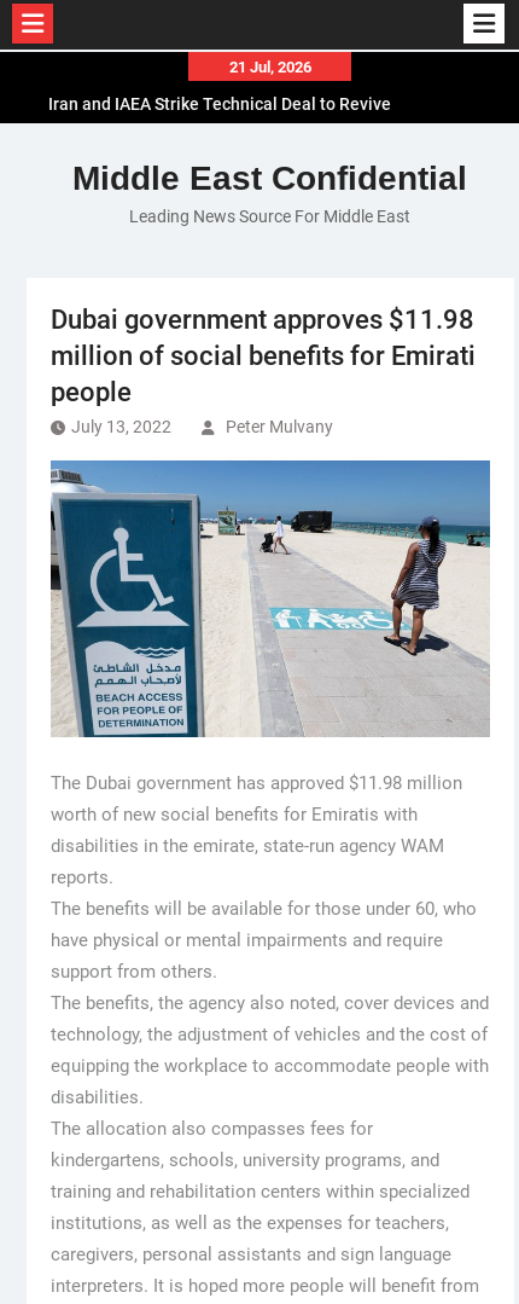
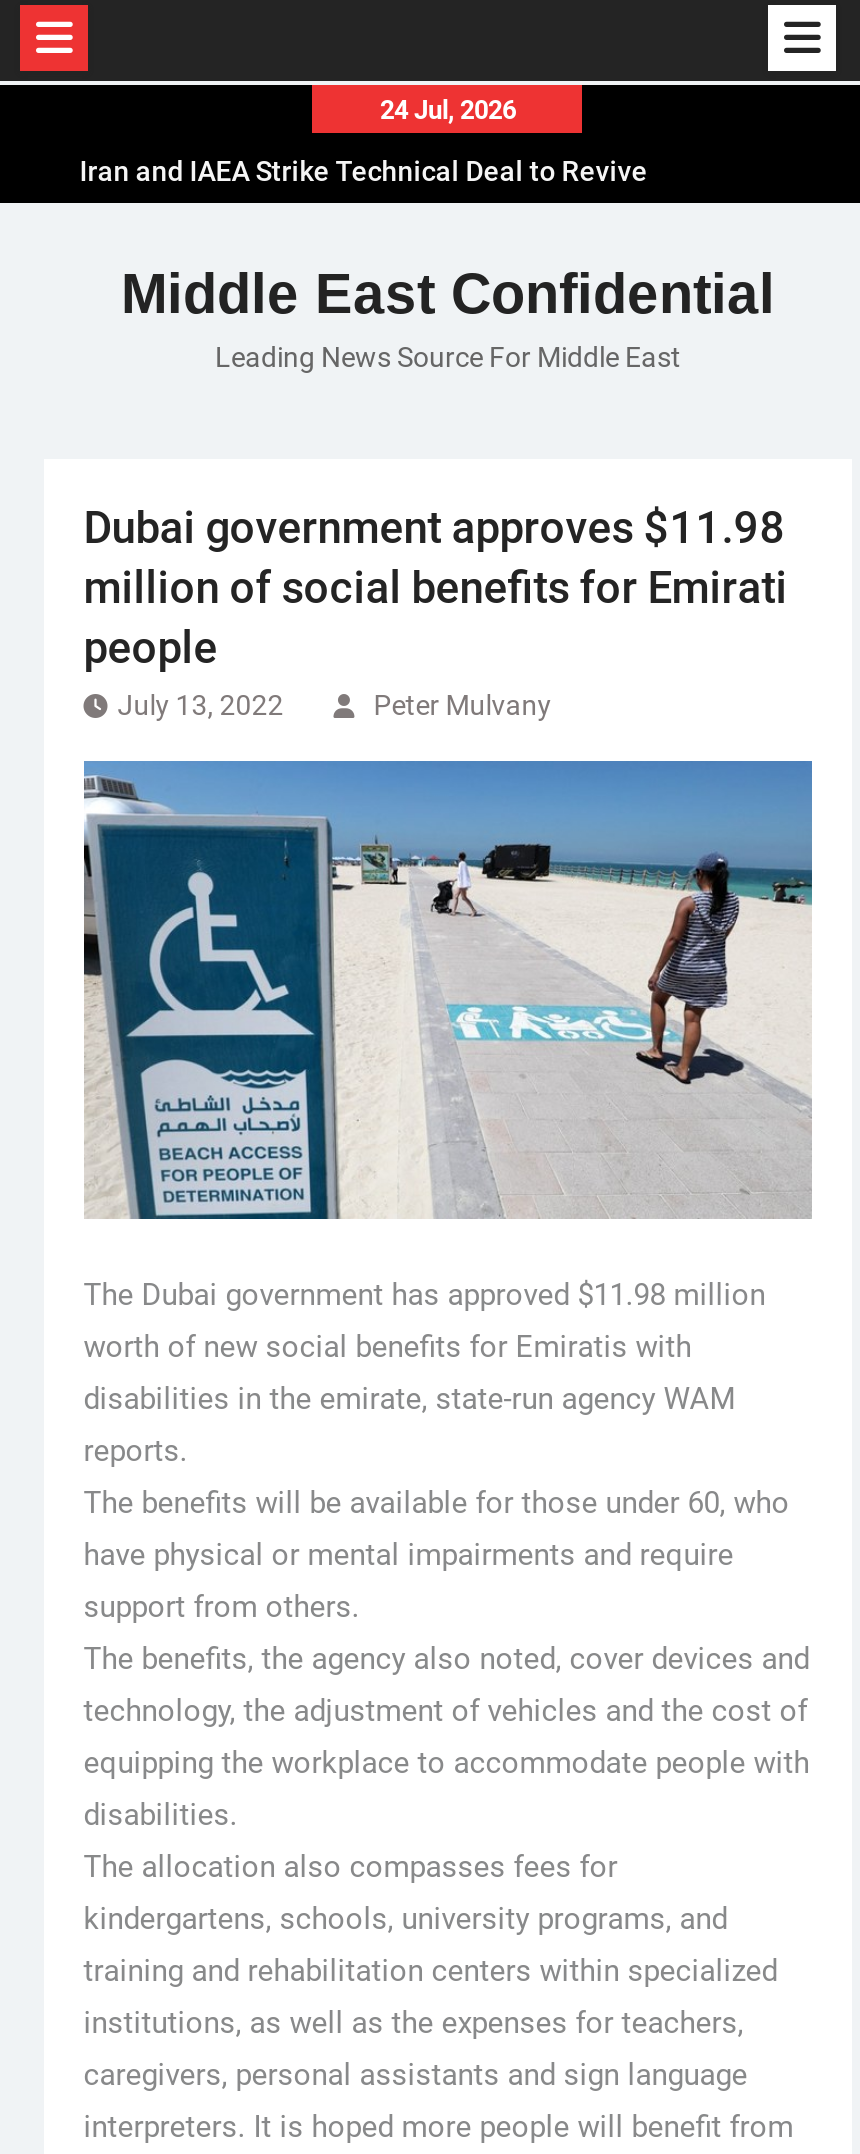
[229,58,311,76] 21 Jul, 2026 -> [380,95,516,125] 24 Jul, 2026

